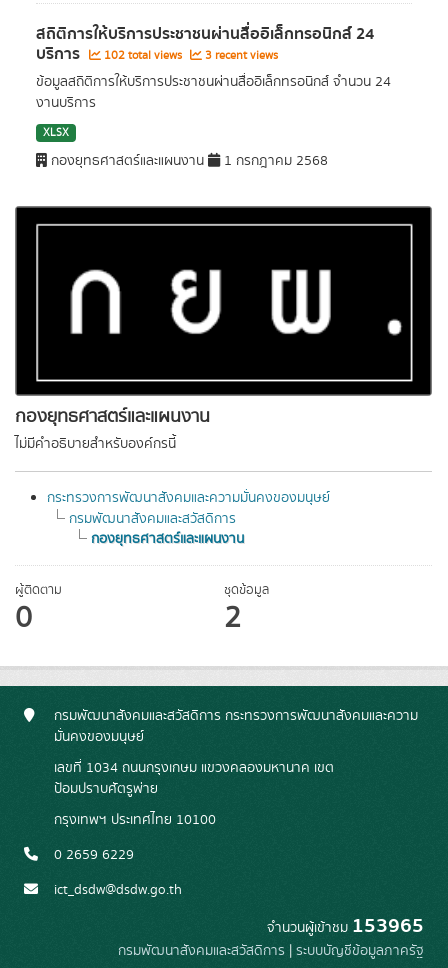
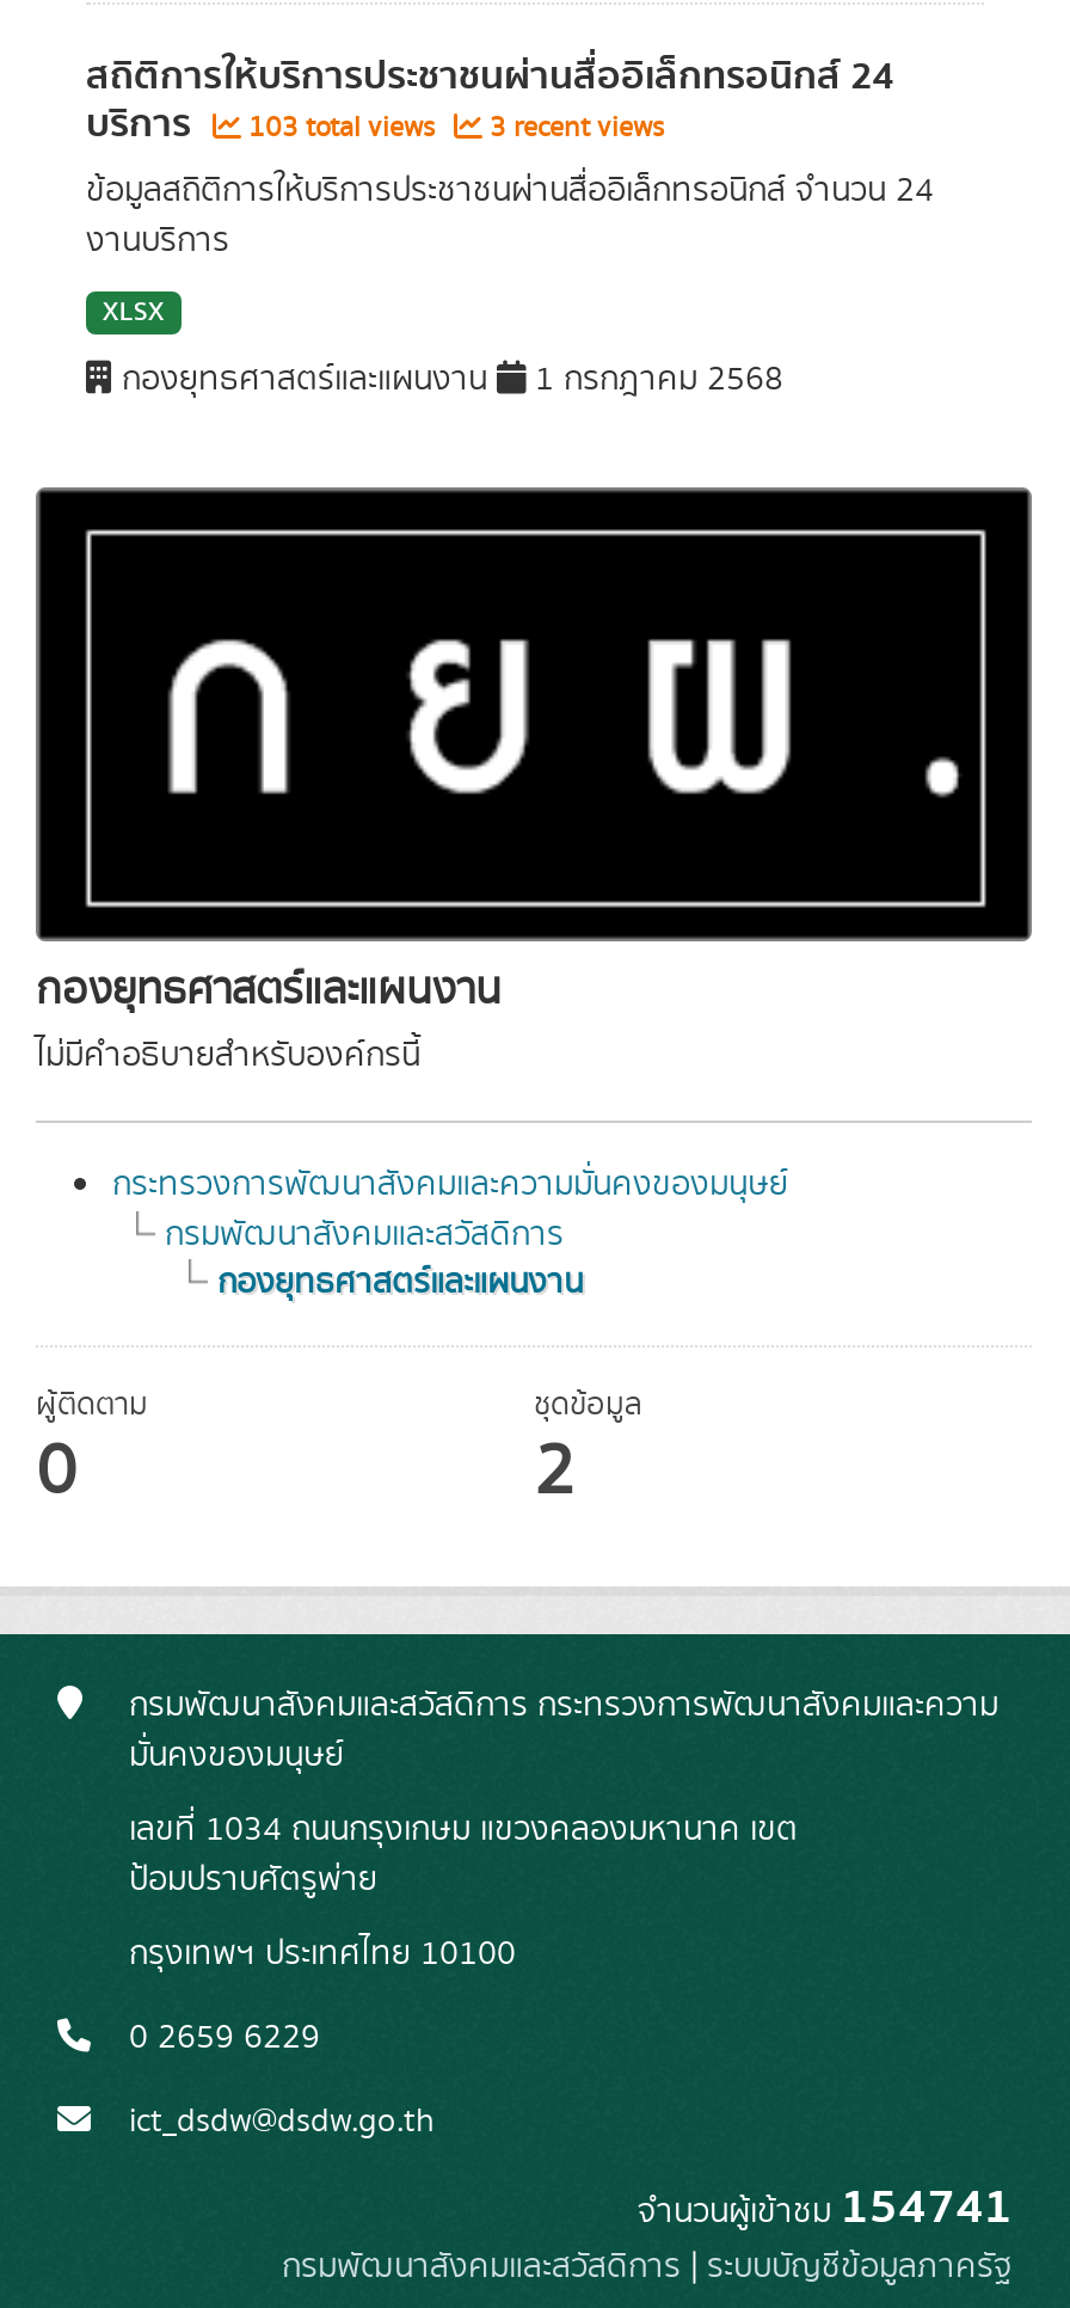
[36,41,278,67] บริการ 102 total views 3 recent views -> [86,93,664,155] บริการ 103 total views 3 recent views
[267,910,424,942] จำนวนผู้เข้าชม153965 -> [638,2169,1013,2245] จำนวนผู้เข้าชม154741

